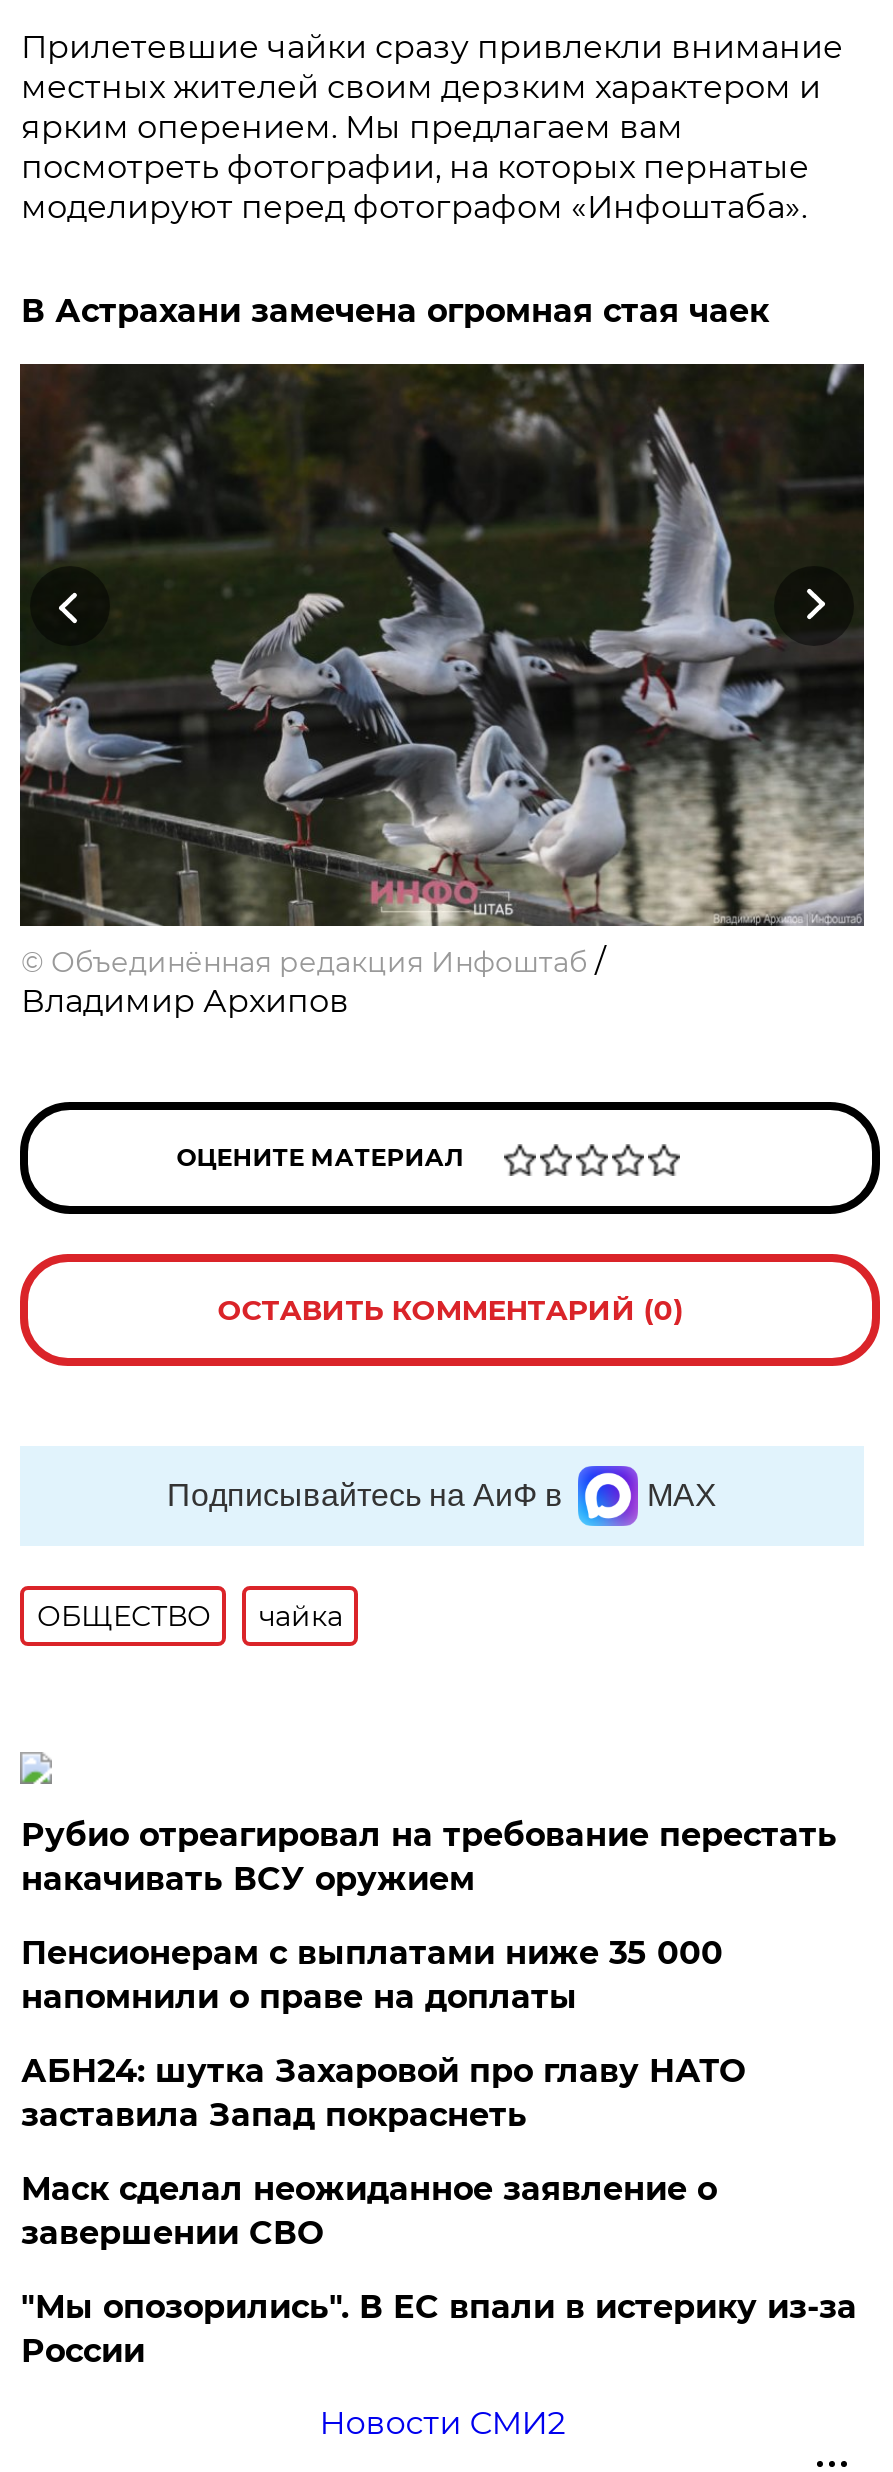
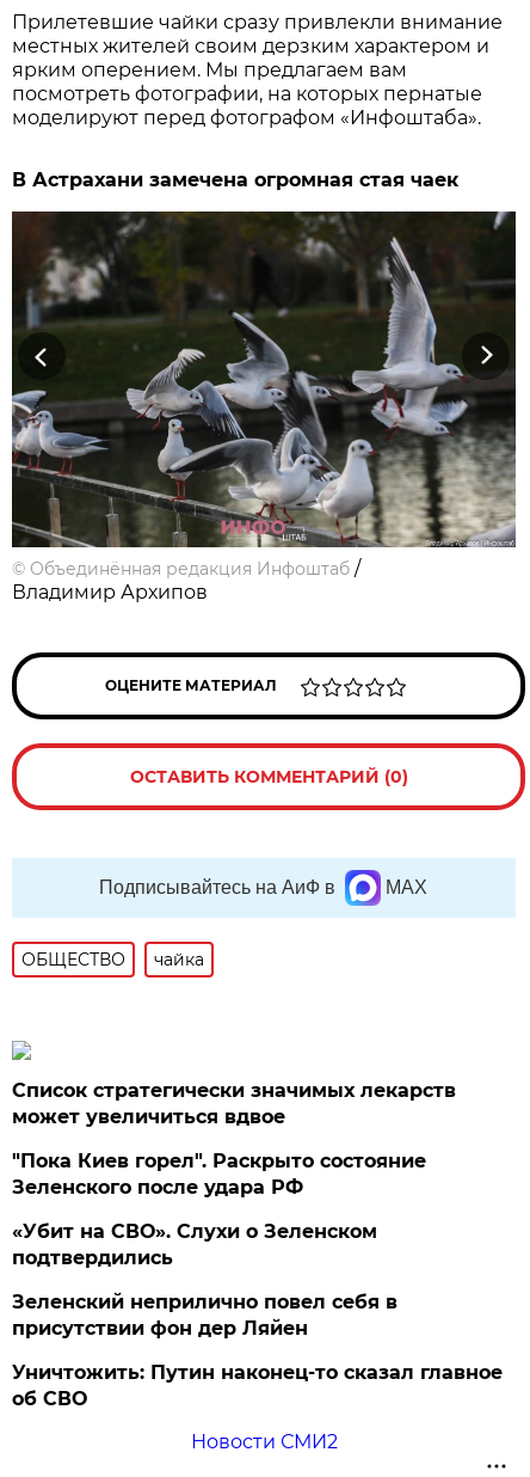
[21,1816,837,1898] Рубио отреагировал на требование перестать | накачивать ВСУ оружием -> [12,1079,456,1128] Список стратегически значимых лекарств | может увеличиться вдвое
[21,1934,723,2016] Пенсионерам с выплатами ниже 35 000 | напомнили о праве на доплаты -> [12,1150,427,1199] "Пока Киев горел". Раскрыто состояние | Зеленского после удара РФ
[21,2052,745,2134] АБН24: шутка Захаровой про главу НАТО | заставила Запад покраснеть -> [12,1220,378,1269] «Убит на СВО». Слухи о Зеленском | подтвердились
[21,2170,717,2252] Маск сделал неожиданное заявление о | завершении СВО -> [12,1291,398,1340] Зеленский неприлично повел cебя в | присутствии фон дер Ляйен
[21,2288,857,2370] "Мы опозорились". В ЕС впали в истерику из-за | России -> [12,1361,503,1410] Уничтожить: Путин наконец-то сказал главное | об СВО

